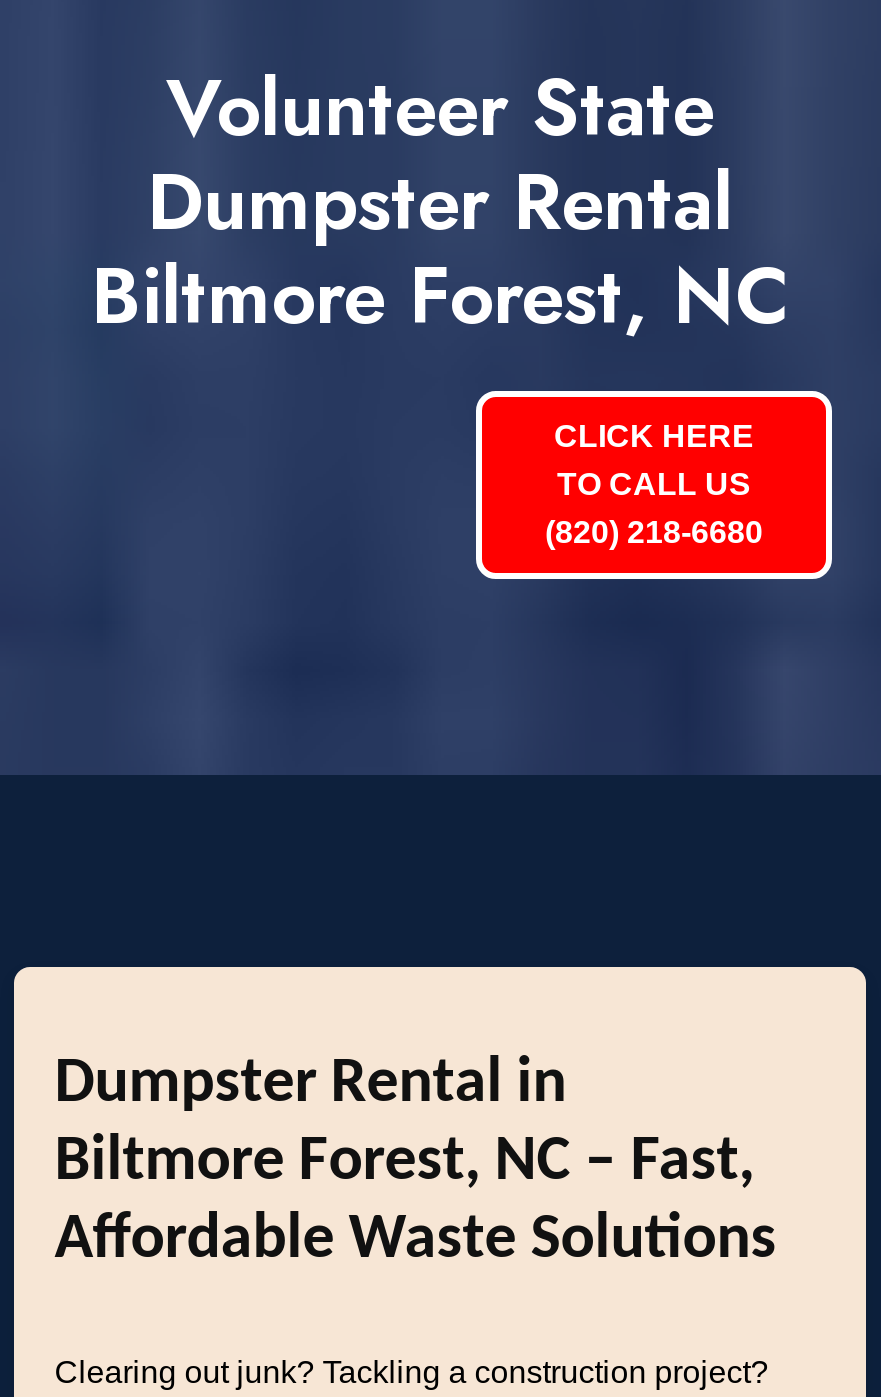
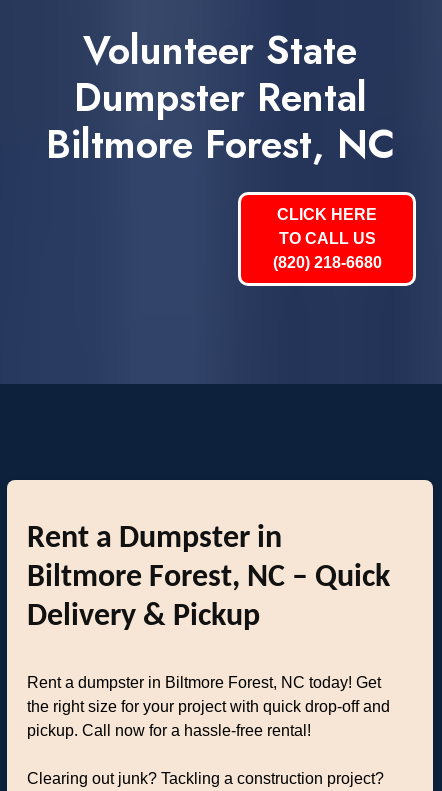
[54,1053,776,1273] Dumpster Rental in | Biltmore Forest, NC – Fast, | Affordable Waste Solutions -> [27,523,390,739] Rent a Dumpster in | Biltmore Forest, NC – Quick | Delivery & Pickup | Rent a dumpster in Biltmore Forest, NC today! Get | the right size for your project with quick drop-off and | pickup. Call now for a hassle-free rental!

